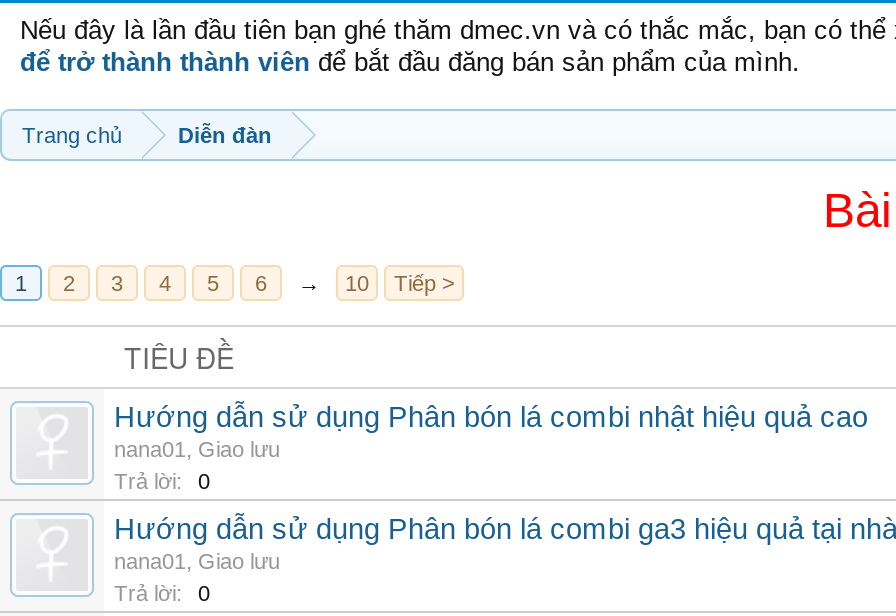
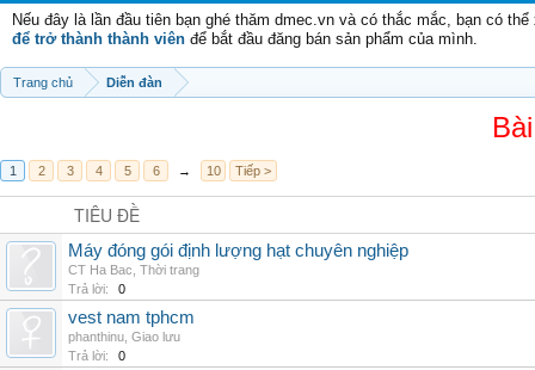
[114,401,868,461] Hướng dẫn sử dụng Phân bón lá combi nhật hiệu quả cao | nana01, Giao lưu -> [68,241,408,277] Máy đóng gói định lượng hạt chuyên nghiệp | CT Ha Bac, Thời trang
[114,513,896,573] Hướng dẫn sử dụng Phân bón lá combi ga3 hiệu quả tại nhà | nana01, Giao lưu -> [68,308,195,344] vest nam tphcm | phanthinu, Giao lưu

